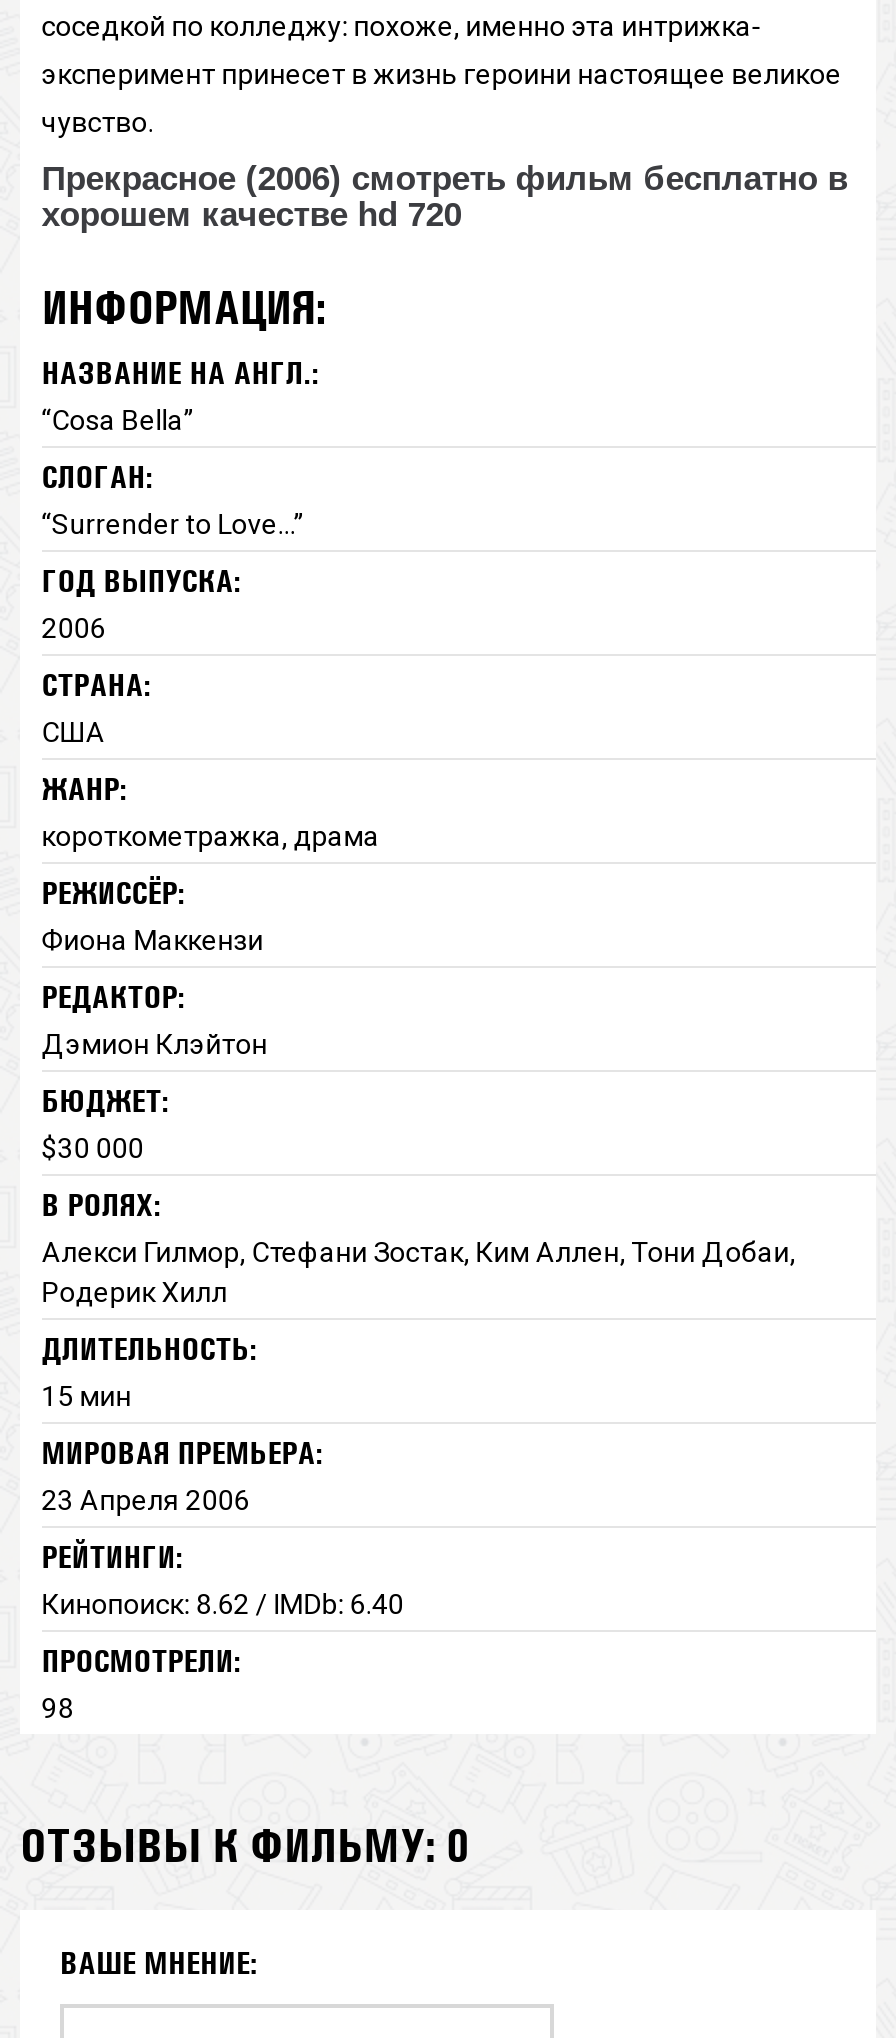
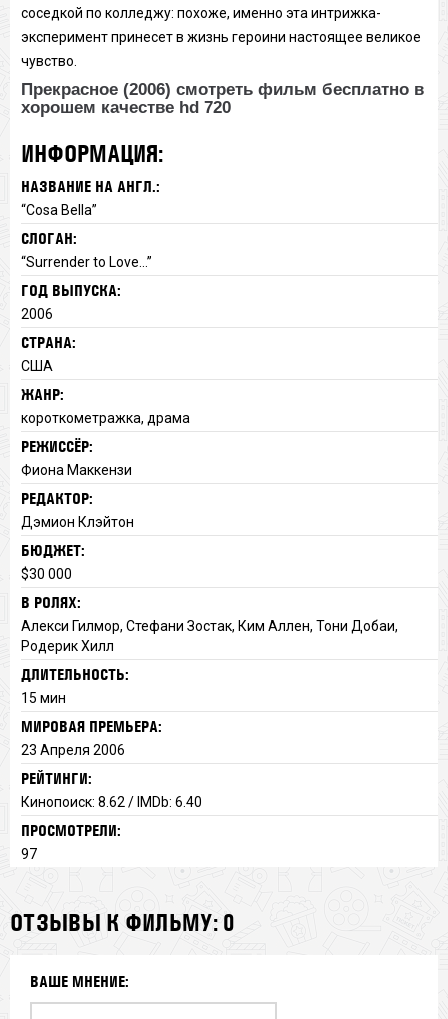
[41,1692,73,1724] 98 -> [21,846,37,862] 97

